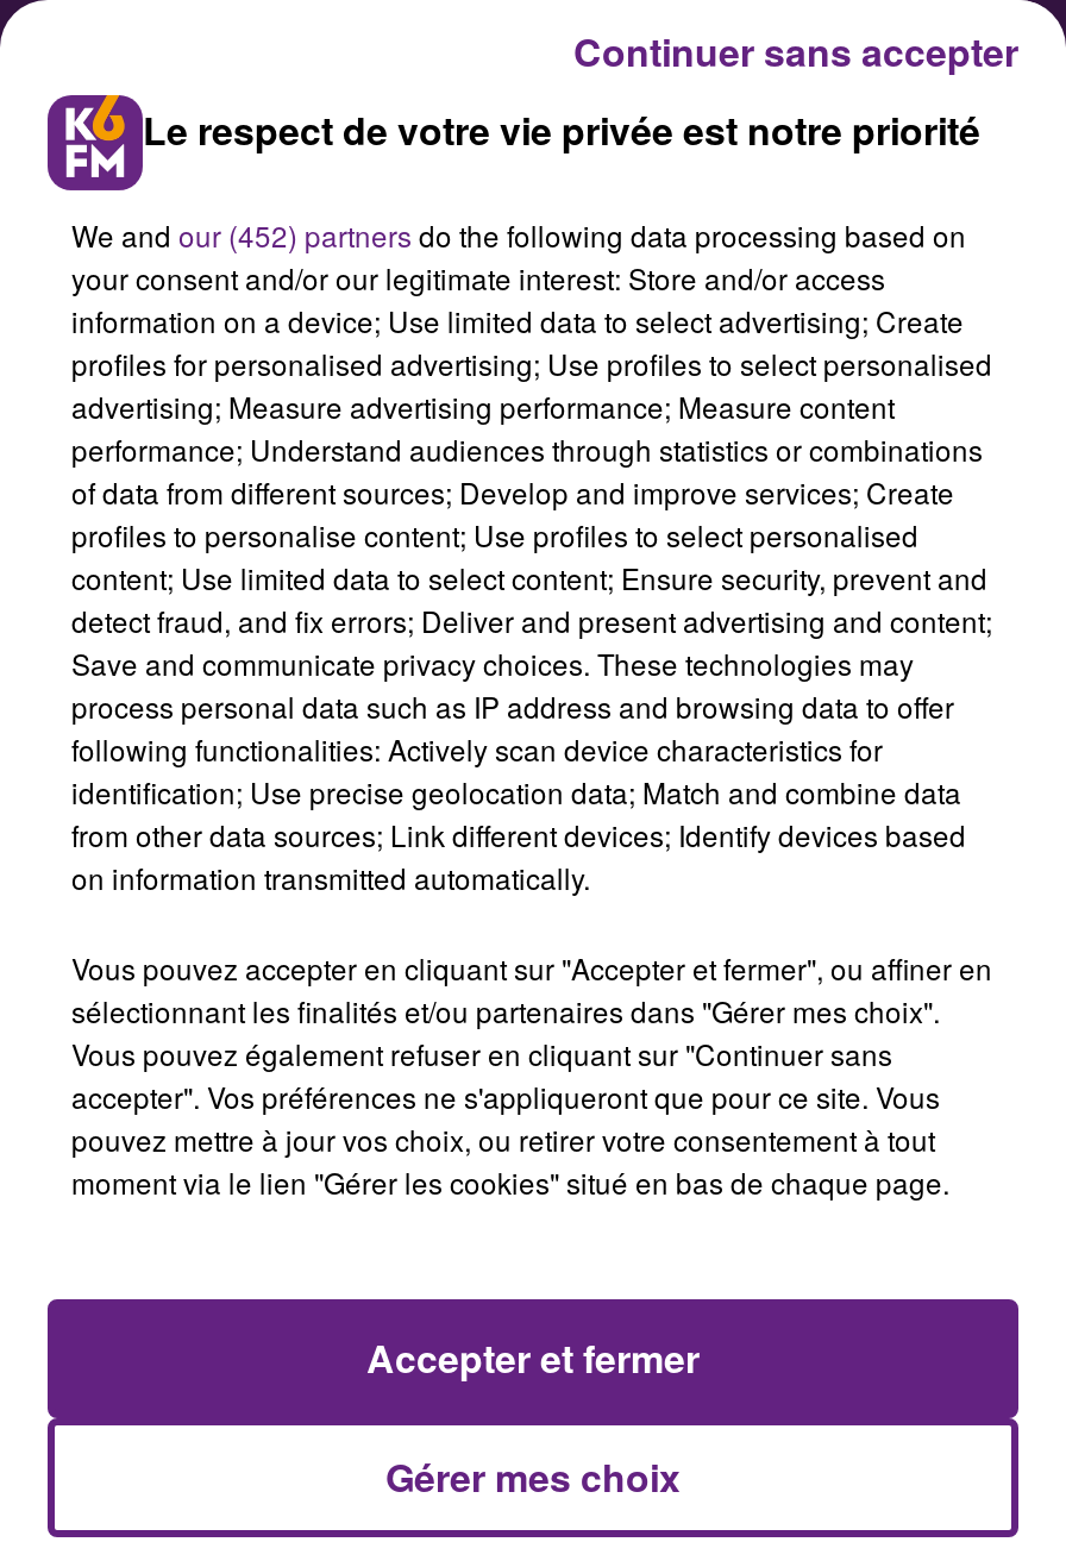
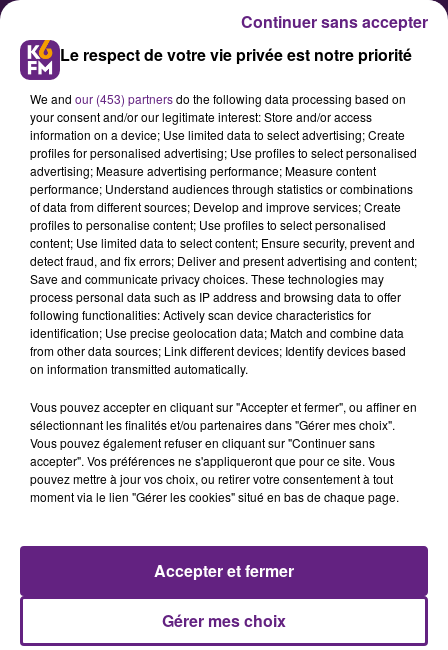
[71,214,966,255] We and our (452) partners do the following data processing based on -> [30,90,406,107] We and our (453) partners do the following data processing based on

